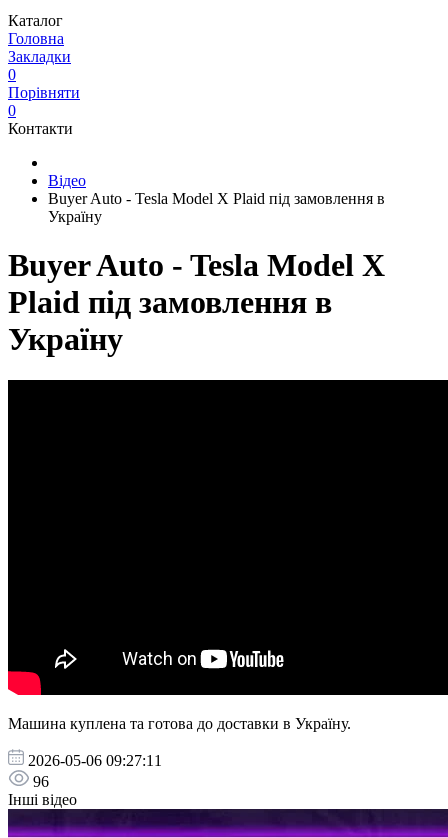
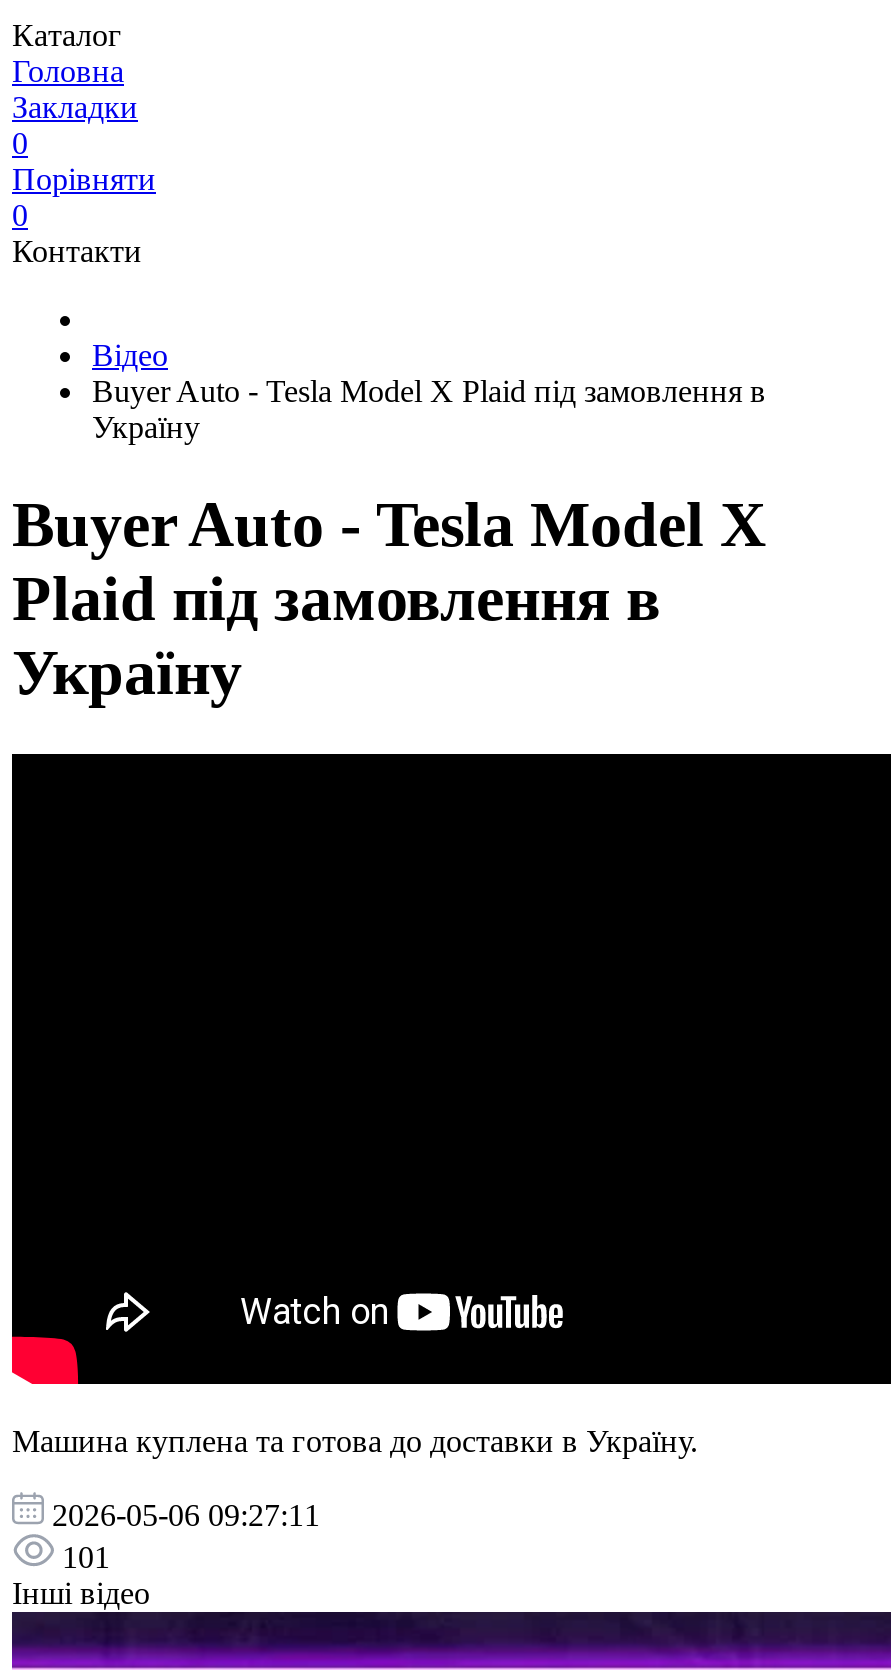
[33,773,49,790] 96 -> [62,1540,110,1574] 101

